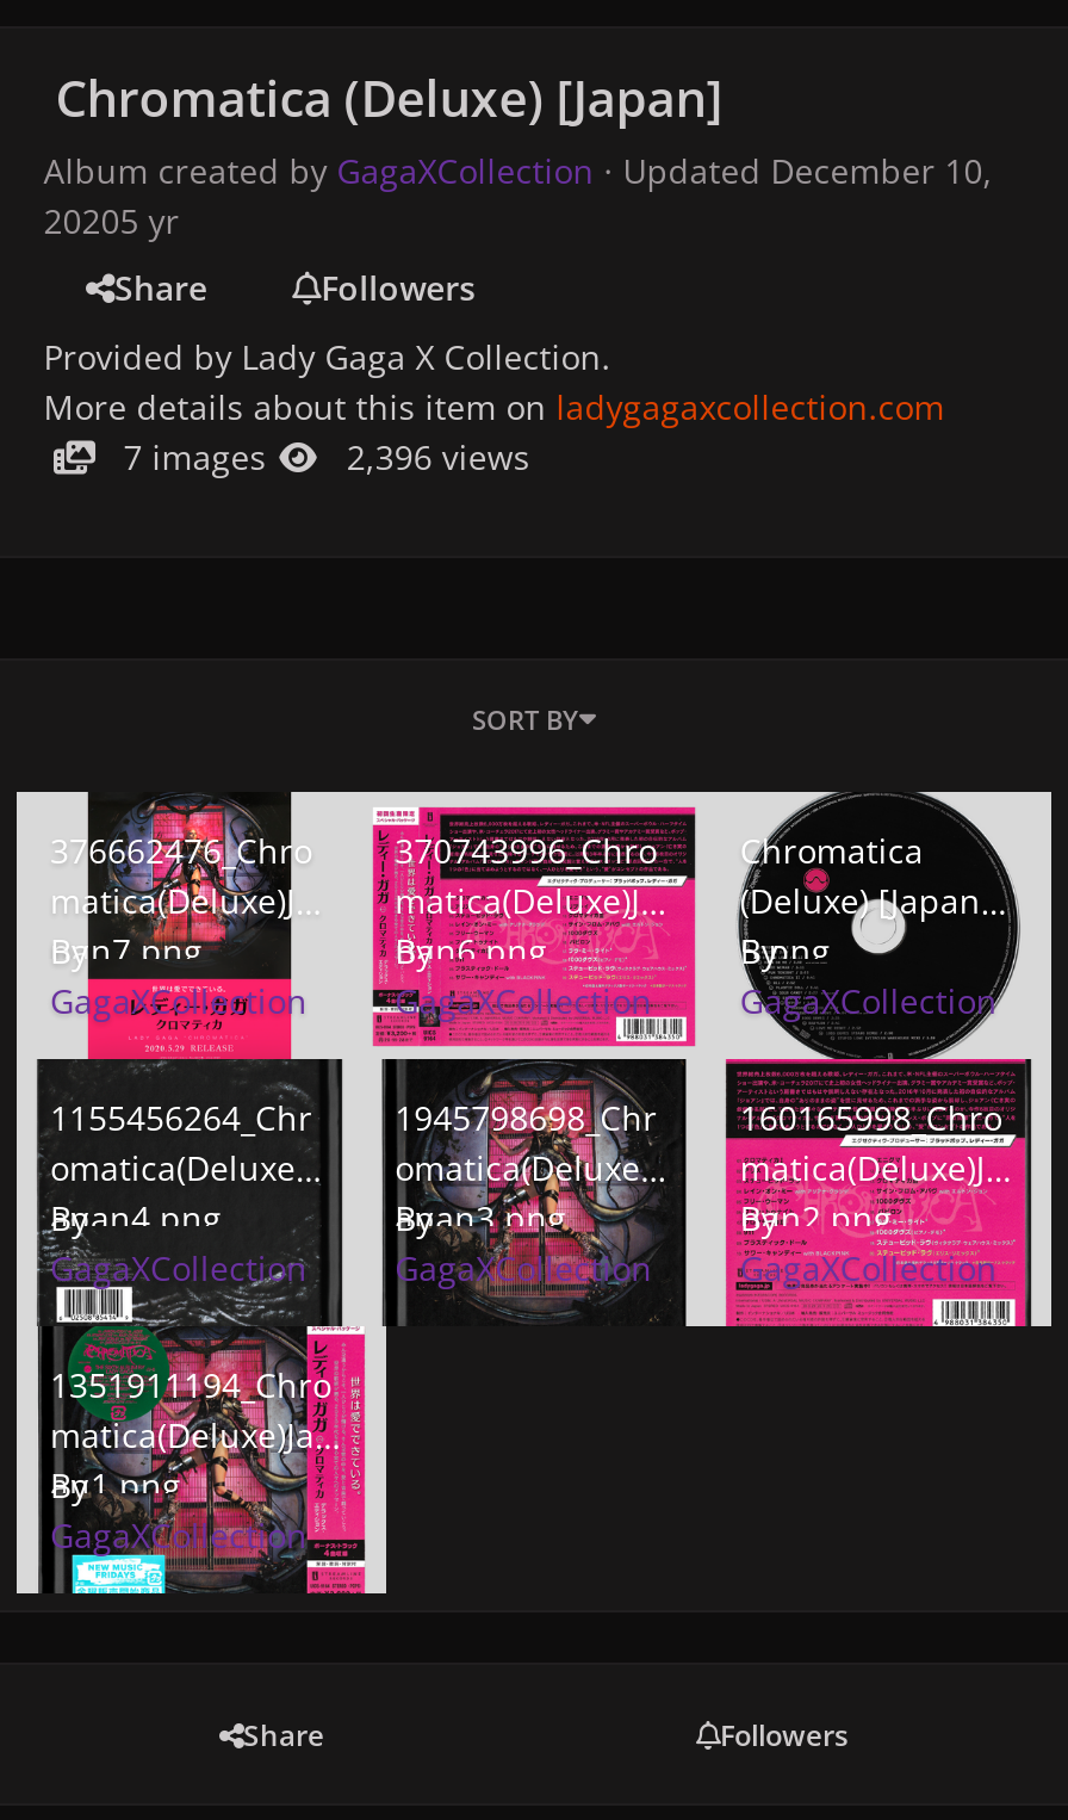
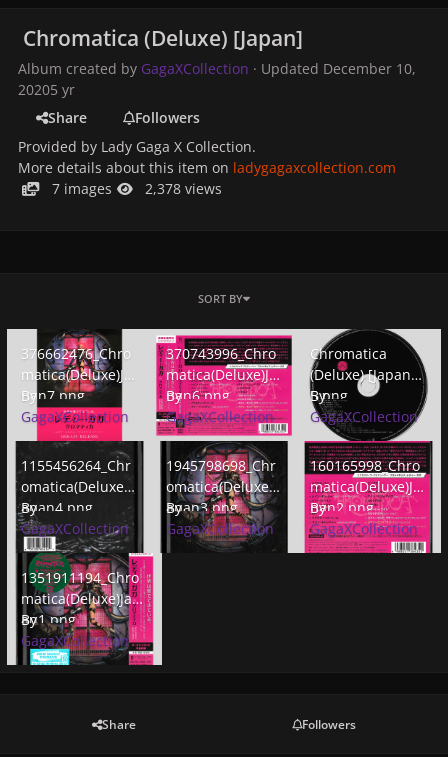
[123,434,530,479] 7 images 2,396 views -> [52,179,222,198] 7 images 2,378 views

